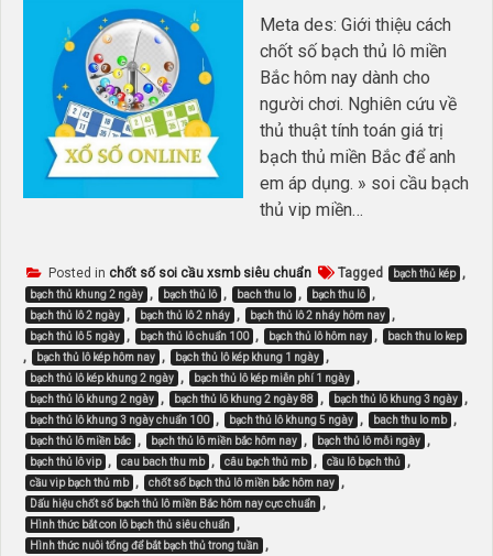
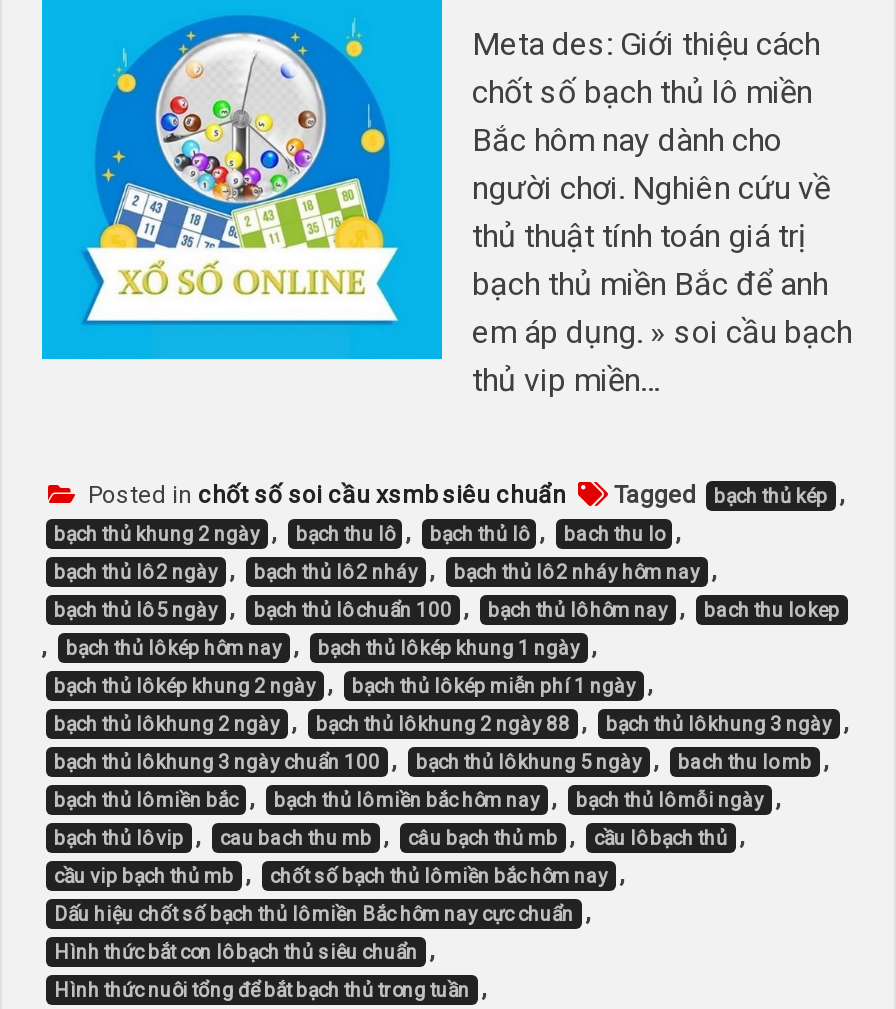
[30,286,375,302] bạch thủ khung 2 ngày , bạch thủ lô , bach thu lo , bạch thu lô , -> [54,519,682,547] bạch thủ khung 2 ngày , bạch thu lô , bạch thủ lô , bach thu lo ,

